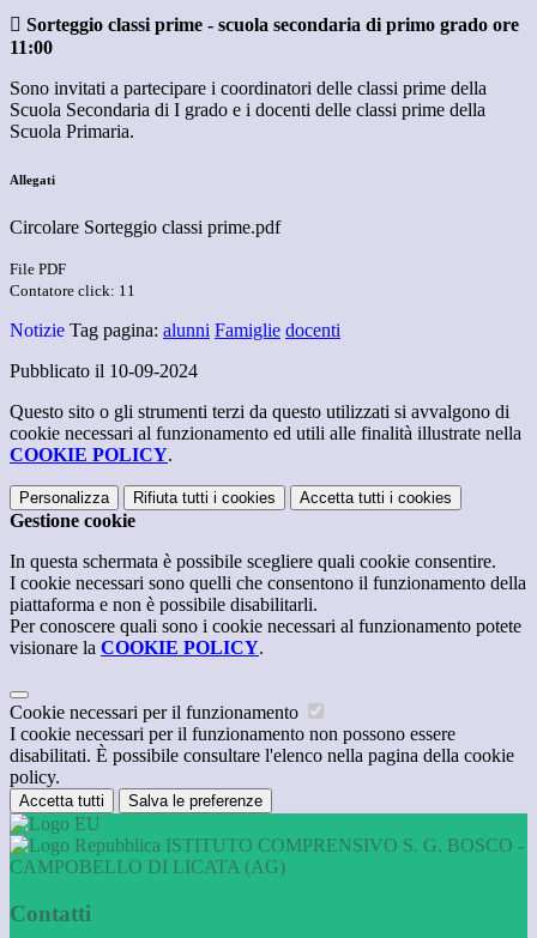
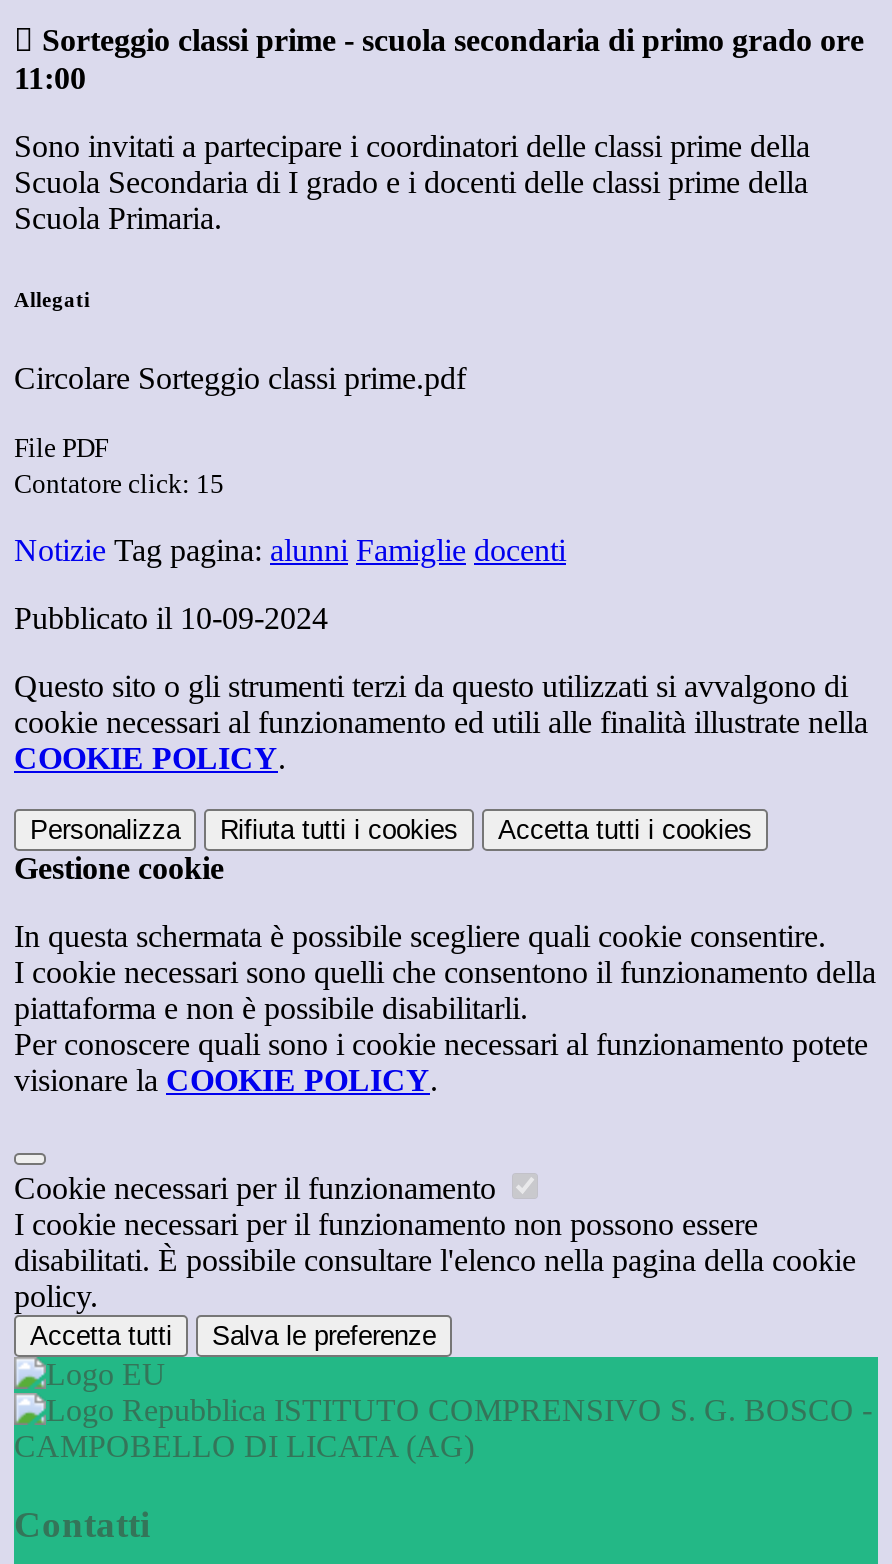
[10,282,135,300] Contatore click: 11 -> [14,469,224,499] Contatore click: 15

